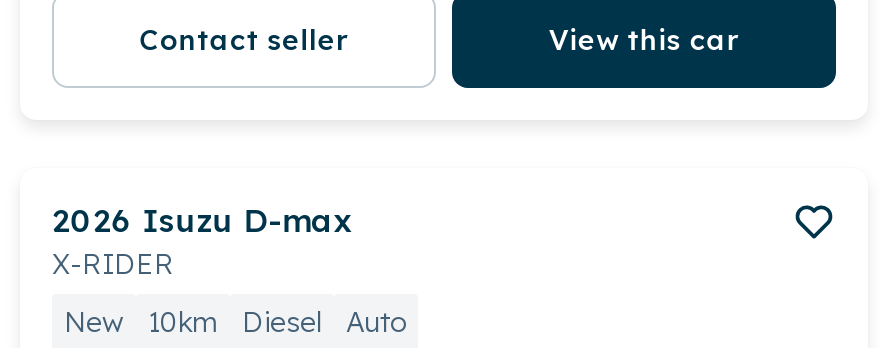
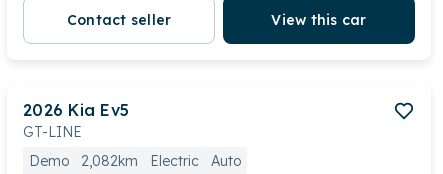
[52,200,352,282] 2026 Isuzu D-max | X-RIDER -> [23,100,129,141] 2026 Kia Ev5 | GT-LINE
[64,304,322,340] New | 10km | Diesel -> [29,152,199,170] Demo | 2,082km | Electric

